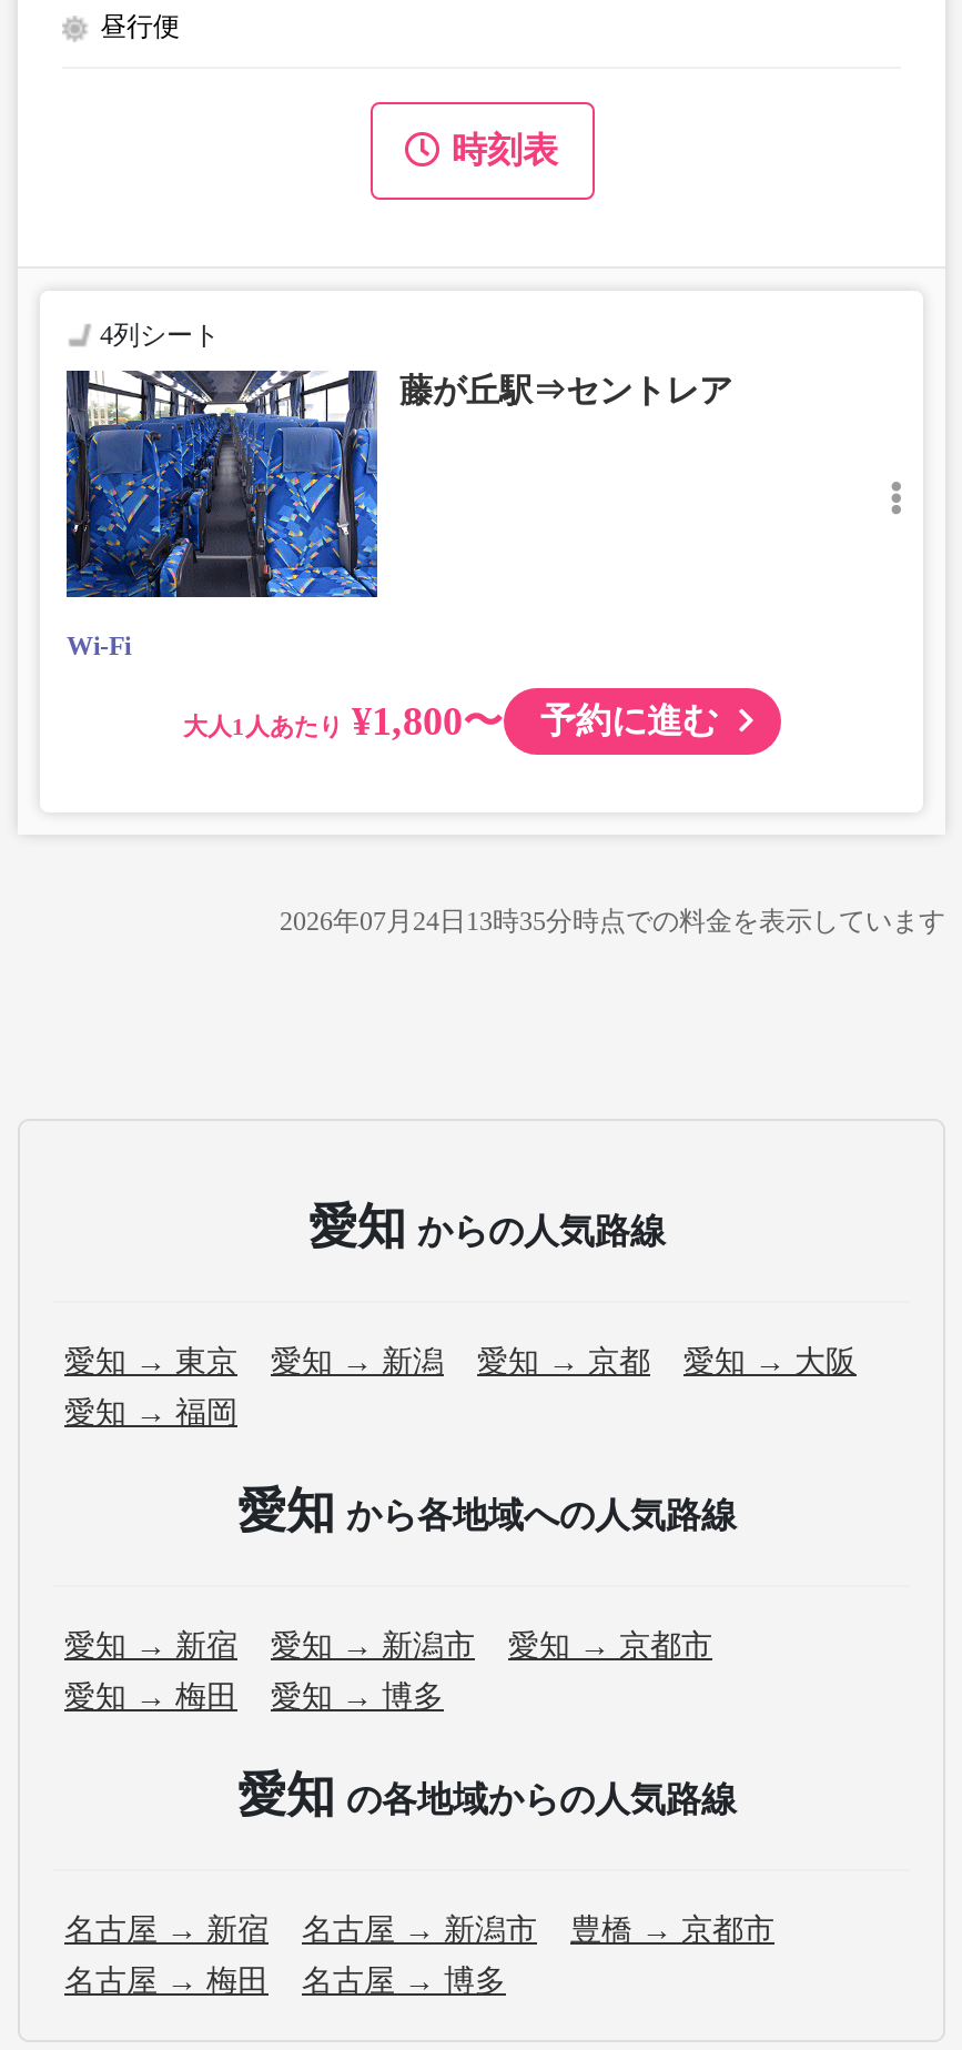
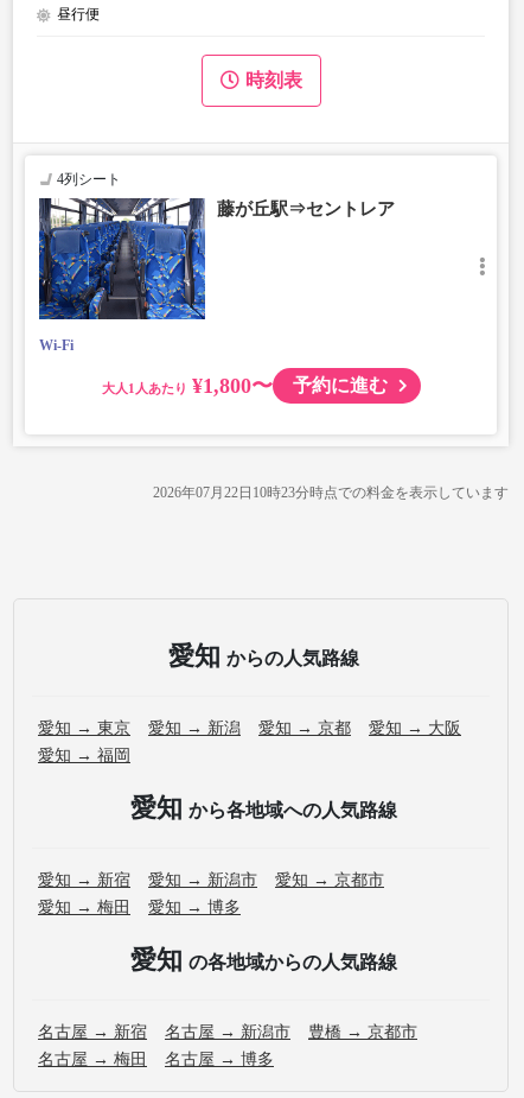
[280,906,945,937] 2026年07月24日13時35分時点での料金を表示しています -> [153,484,509,501] 2026年07月22日10時23分時点での料金を表示しています

